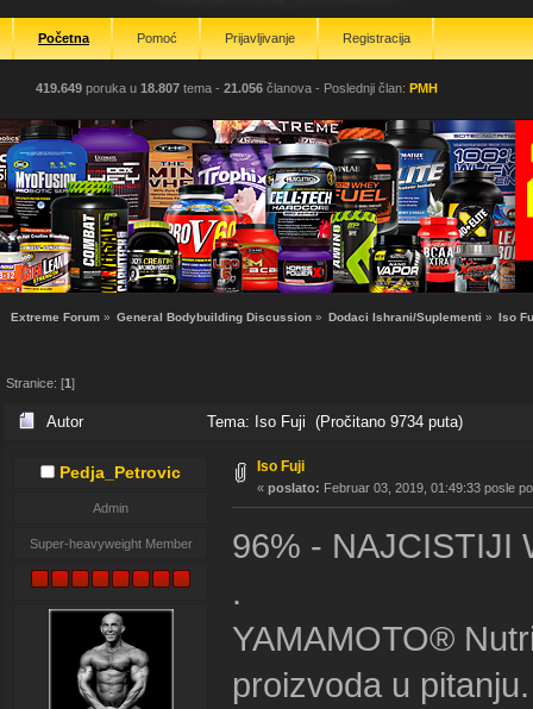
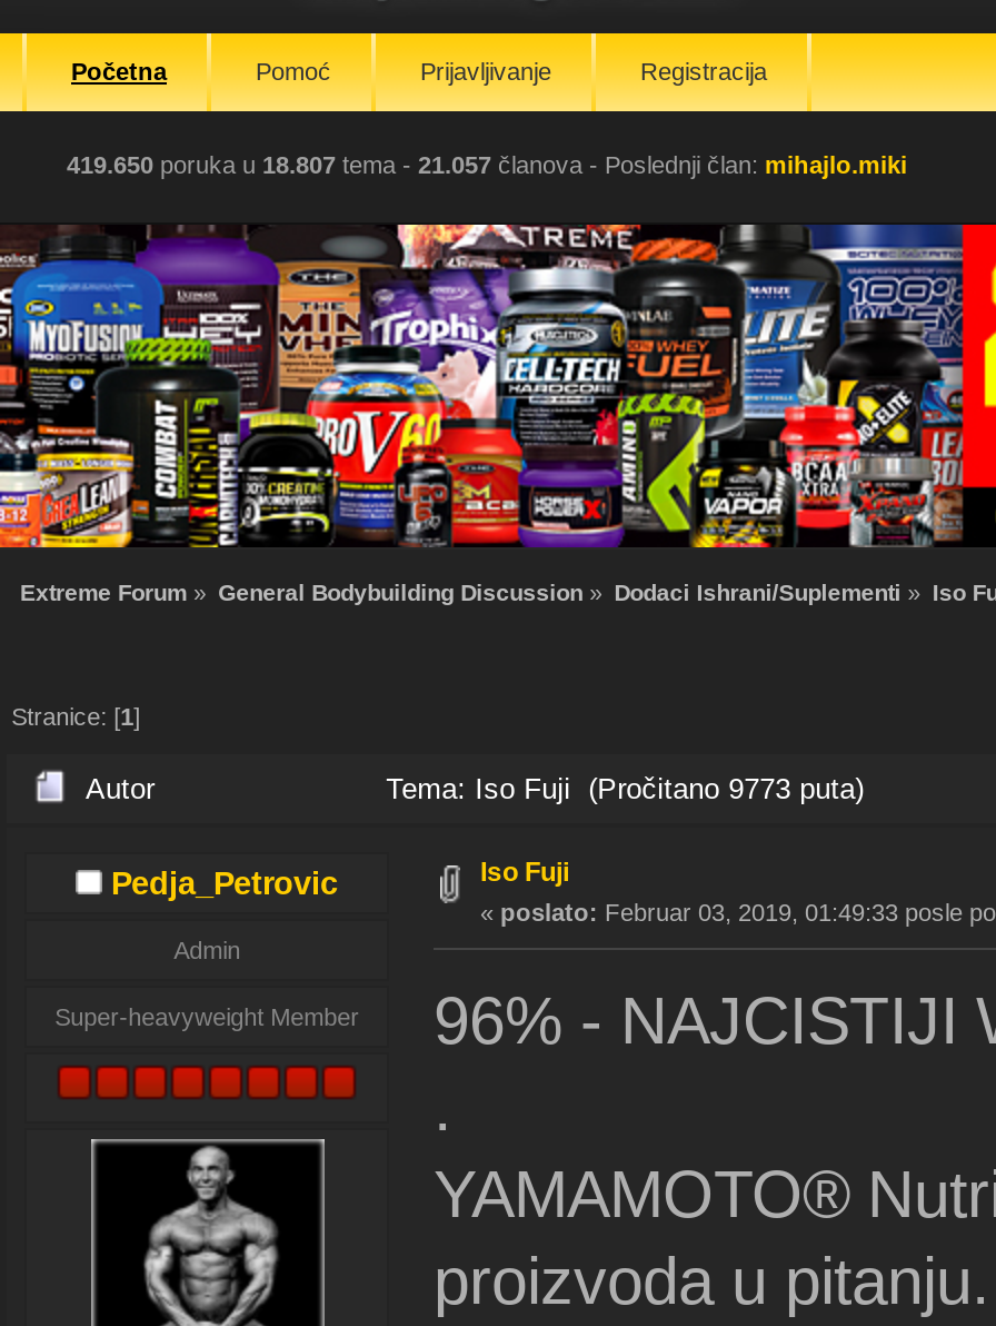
[36,81,438,95] 419.649 poruka u 18.807 tema - 21.056 članova - Poslednji član: PMH -> [67,151,907,178] 419.650 poruka u 18.807 tema - 21.057 članova - Poslednji član: mihajlo.miki
[202,413,462,431] Tema: Iso Fuji (Pročitano 9734 puta) -> [377,772,864,806] Tema: Iso Fuji (Pročitano 9773 puta)

